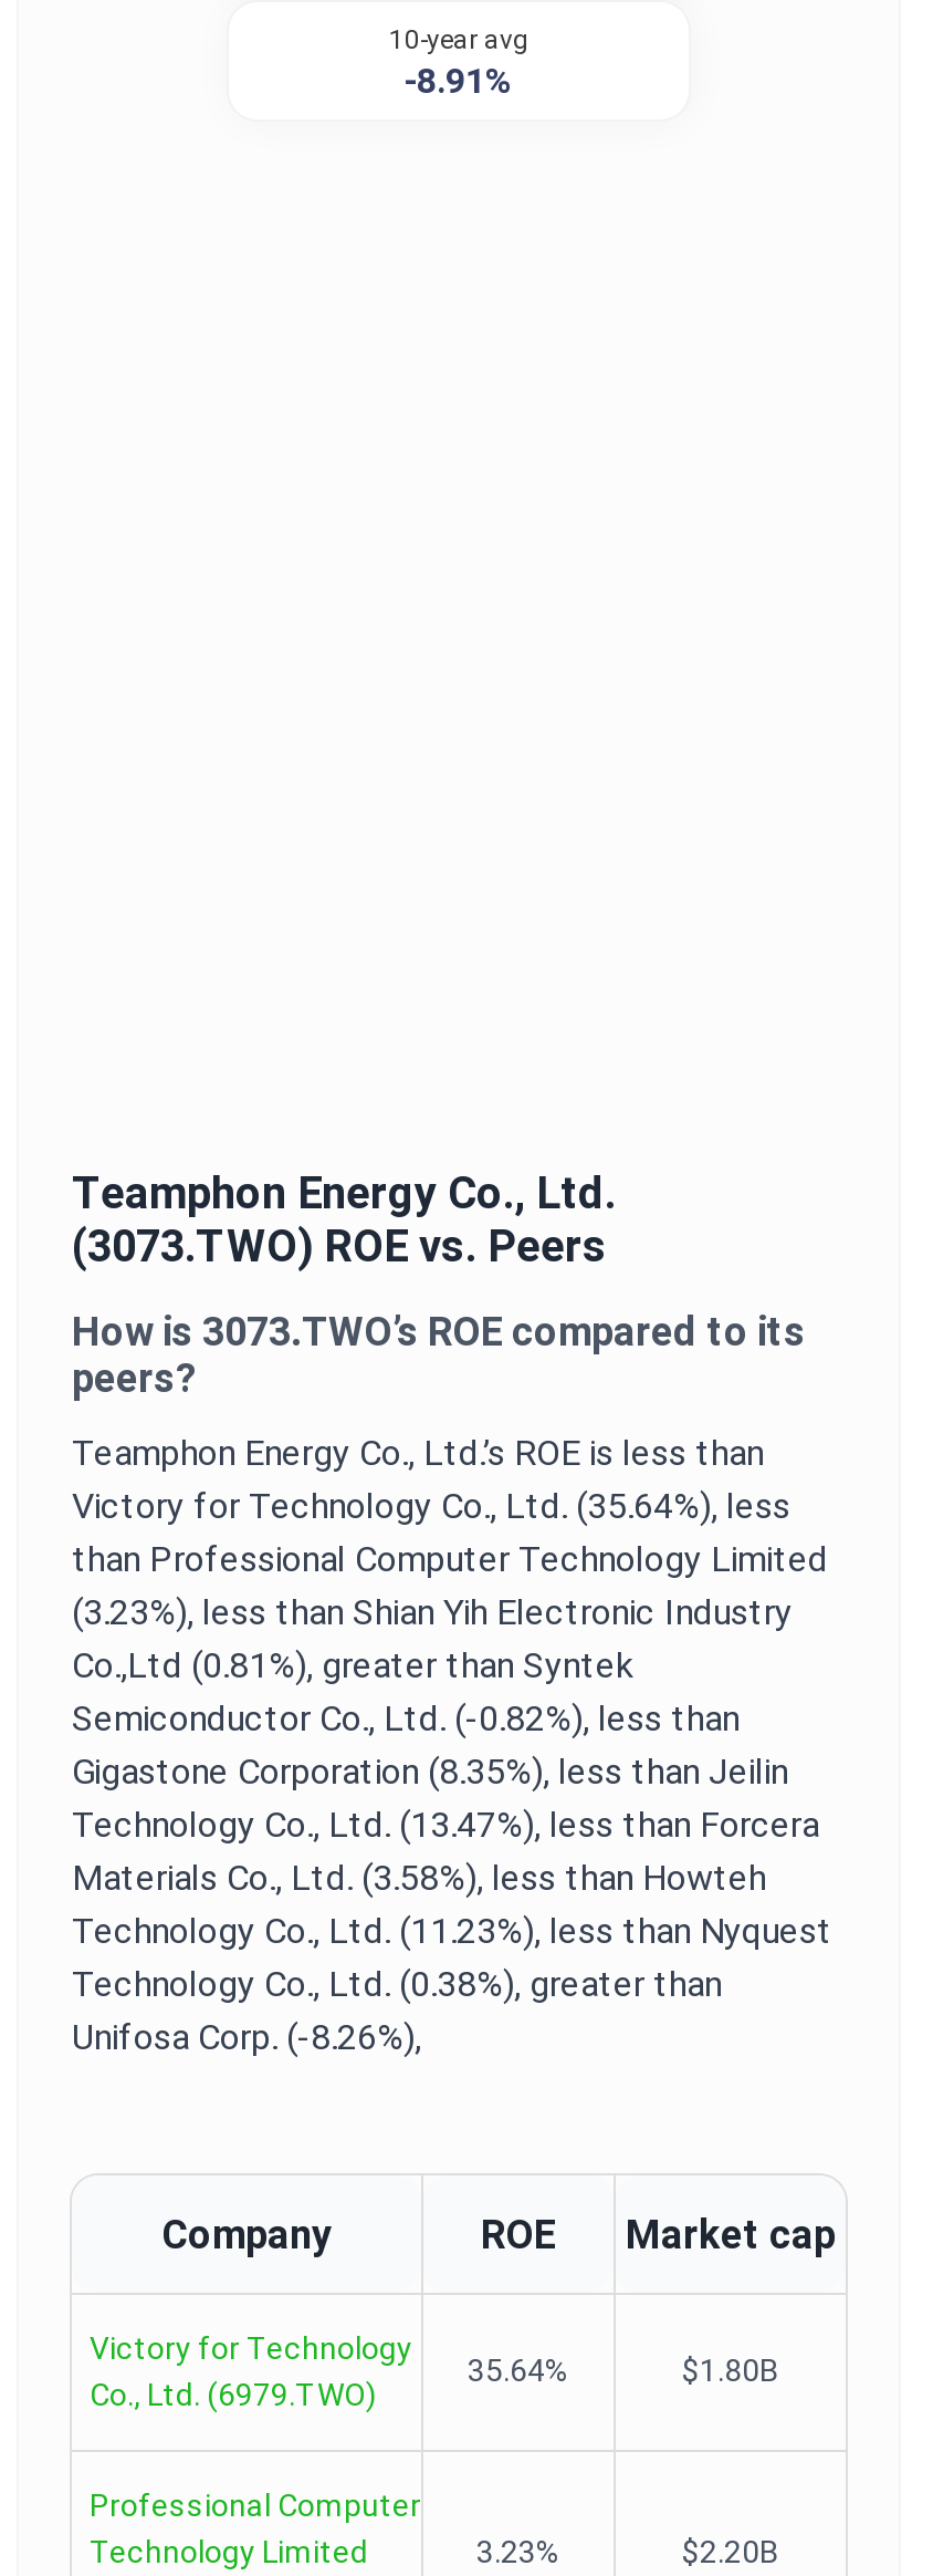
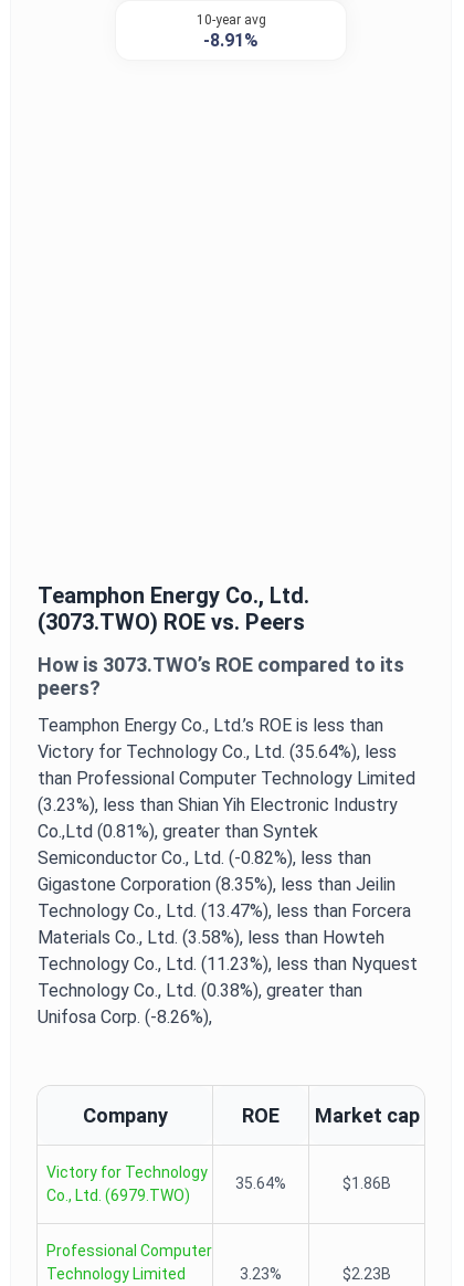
[682,2352,779,2388] $1.80B -> [342,1174,391,1192] $1.86B
[682,2534,779,2569] $2.20B -> [342,1265,391,1283] $2.23B

